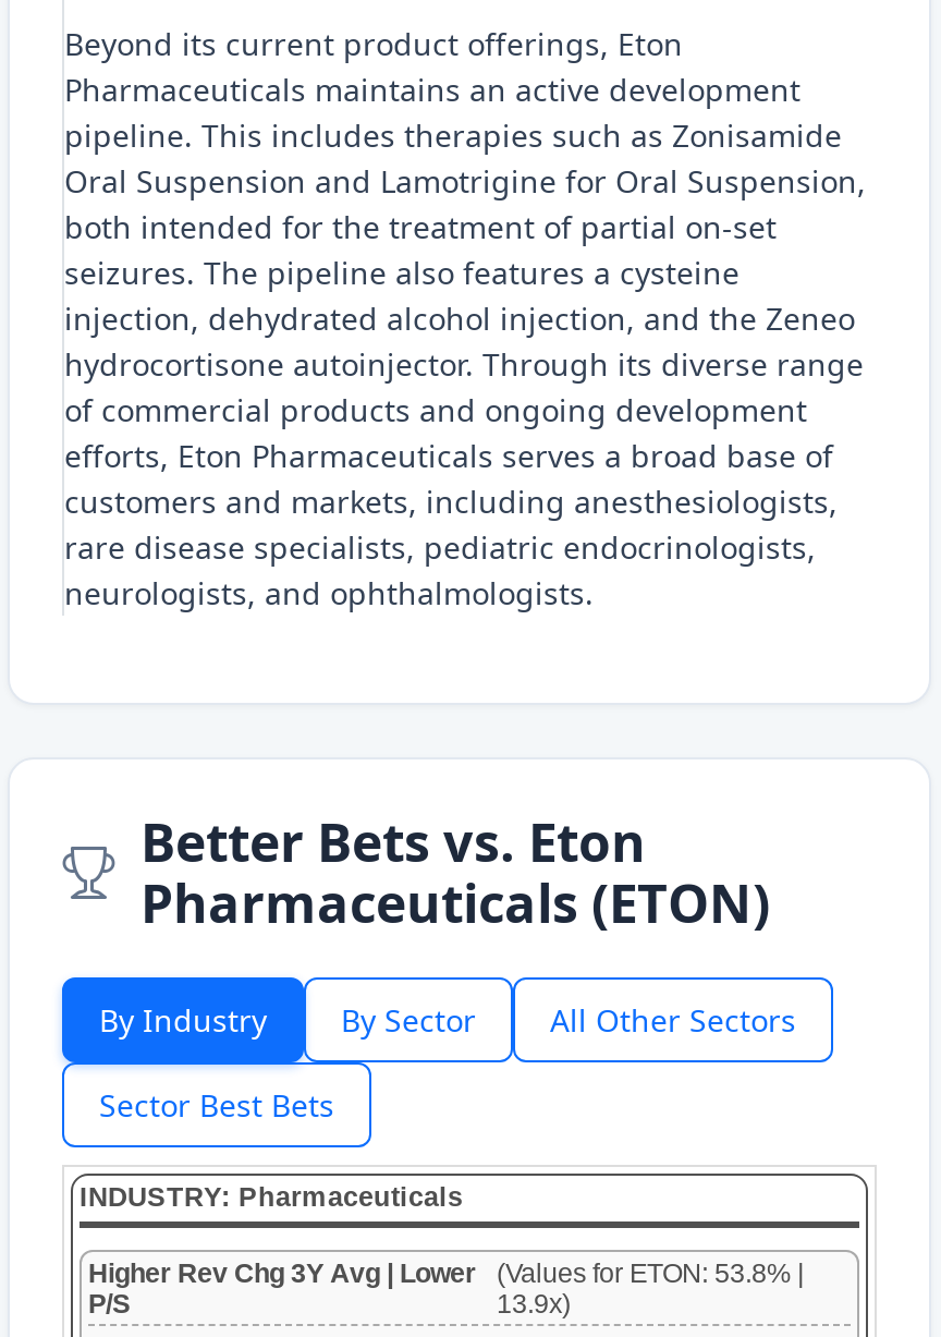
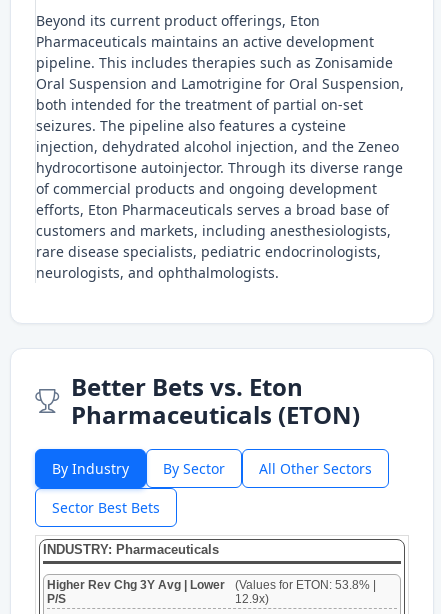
[497,1289,571,1320] 13.9x) -> [234,592,268,606] 12.9x)

